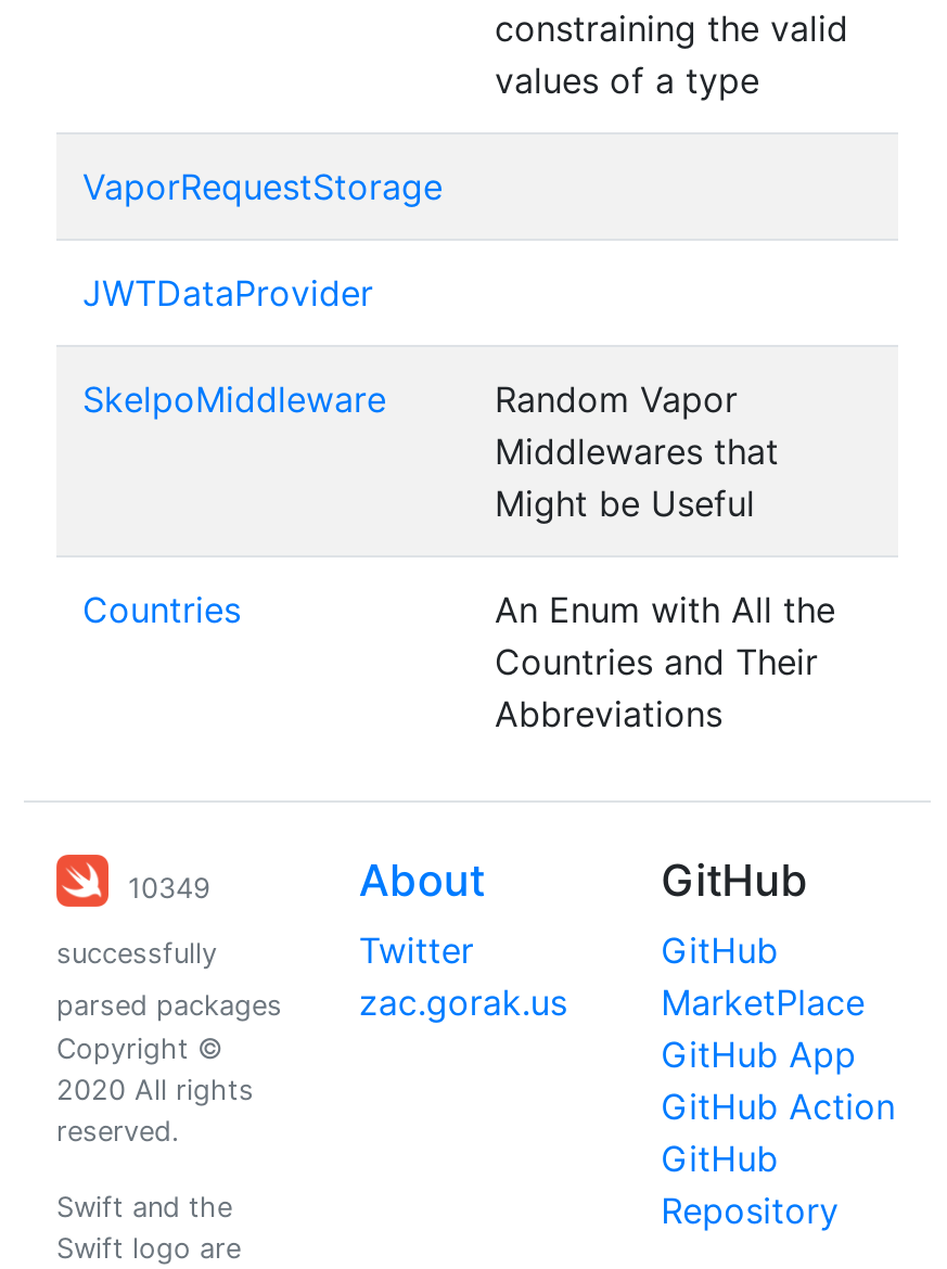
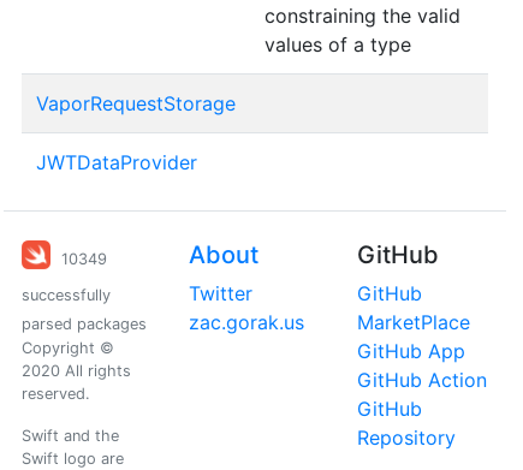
[82,377,835,735] SkelpoMiddleware | Random Vapor | Middlewares that | Might be Useful | Countries | An Enum with All the | Countries and Their | Abbreviations -> none

